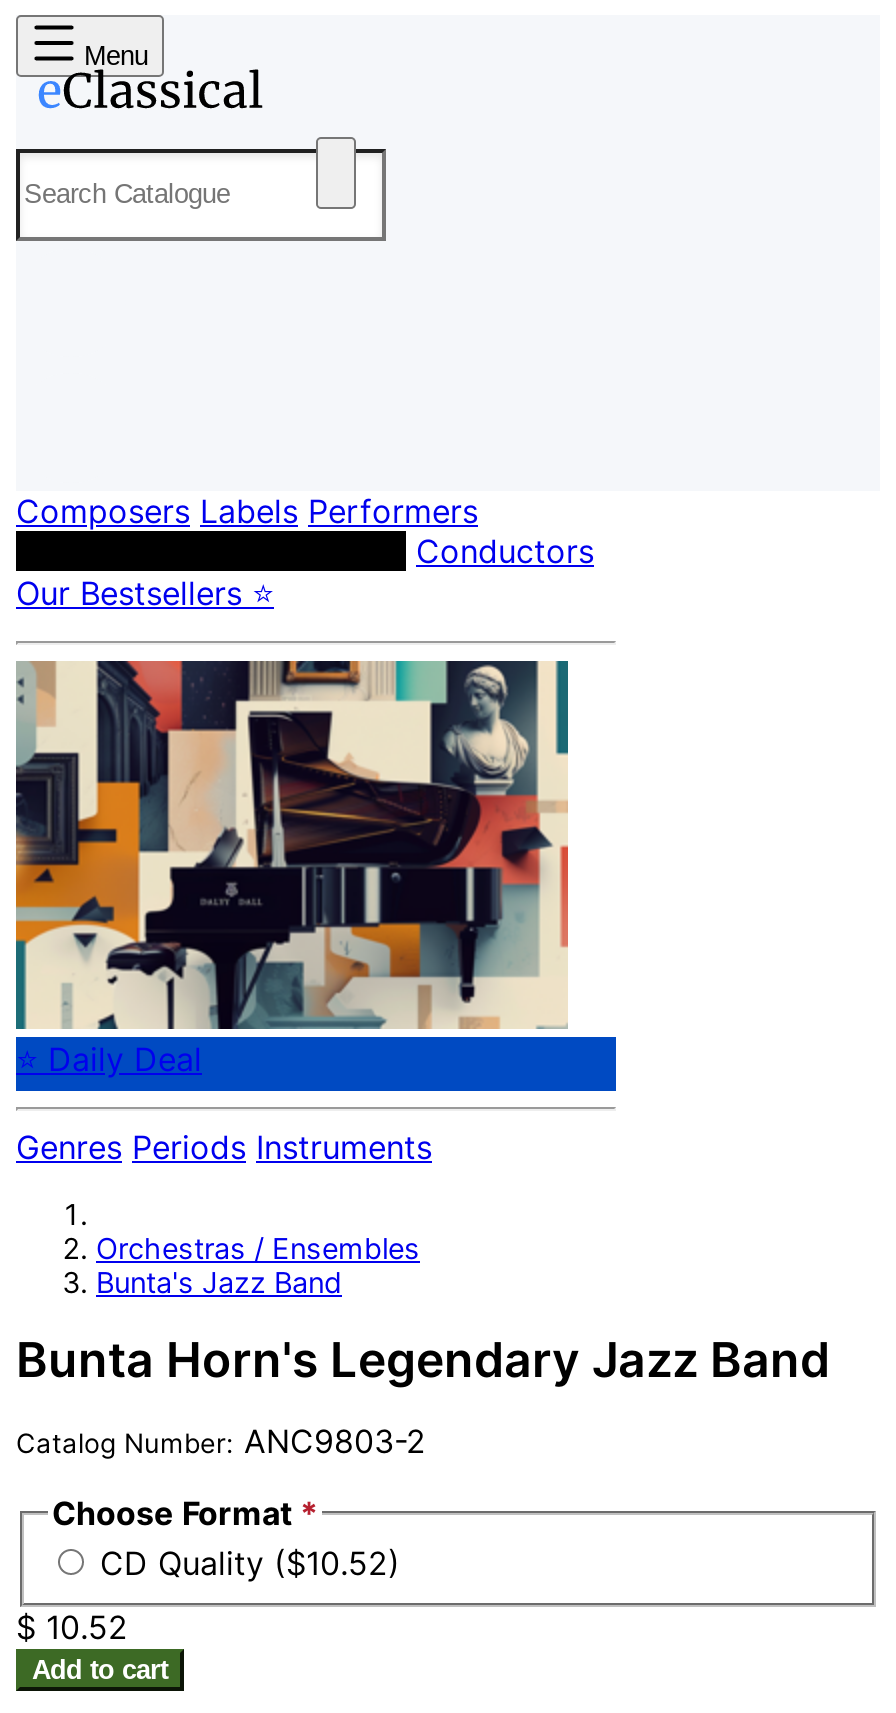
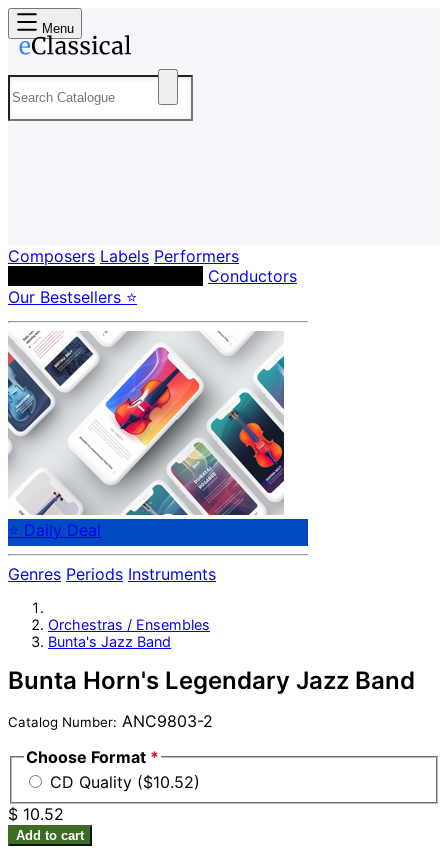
[14,659,570,1031] [image] -> [7,331,285,516] [image]

